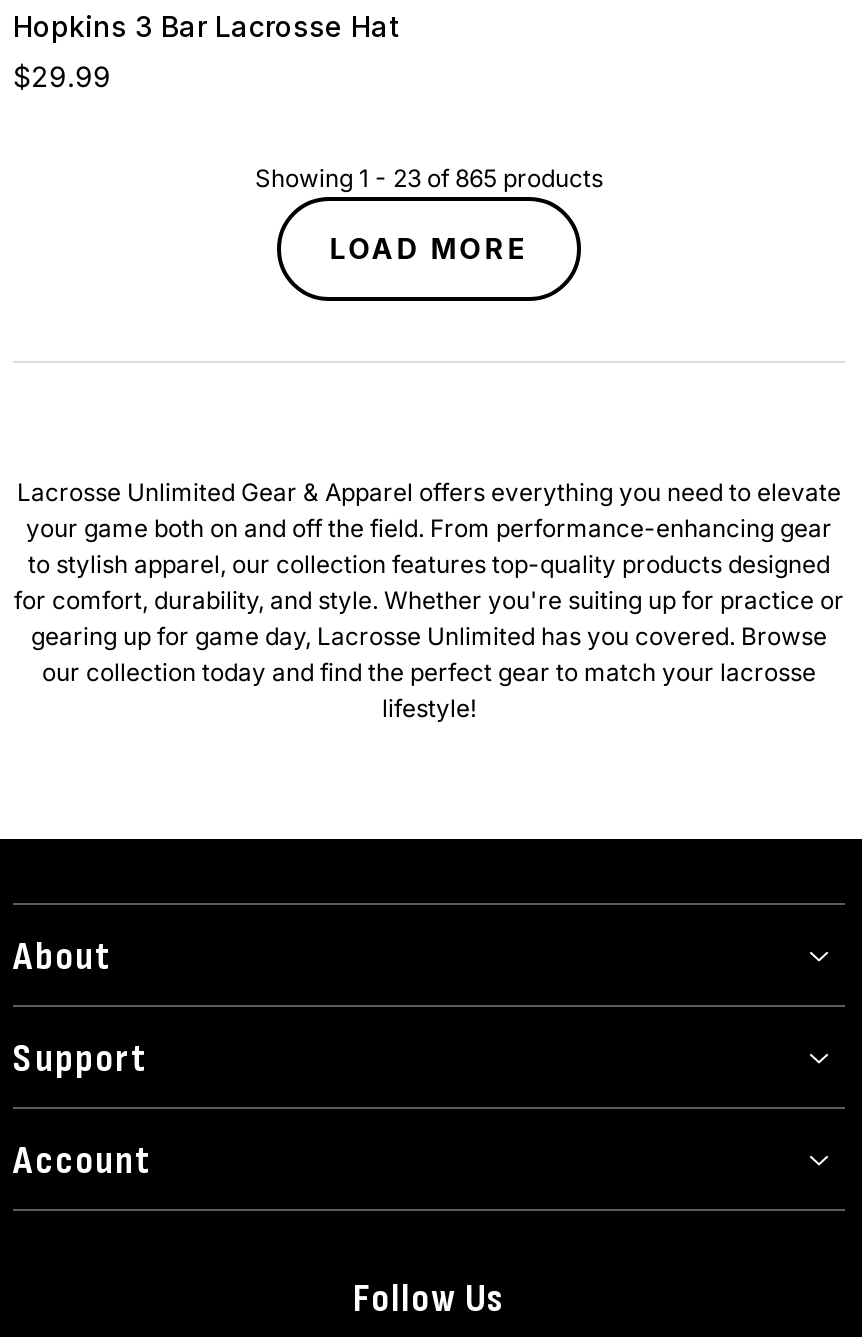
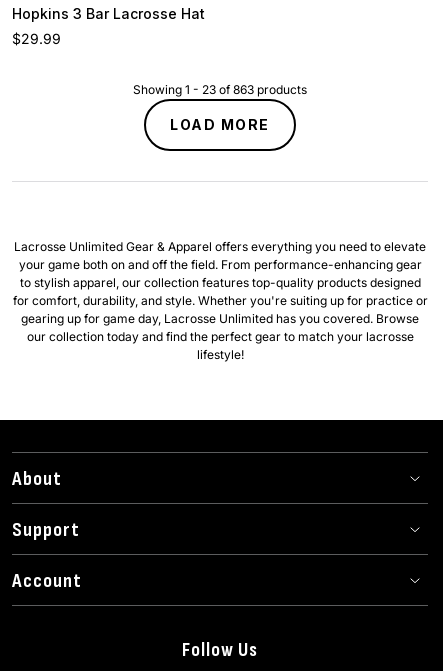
[255,163,603,193] Showing 1 - 23 of 865 products -> [133,82,307,97] Showing 1 - 23 of 863 products

